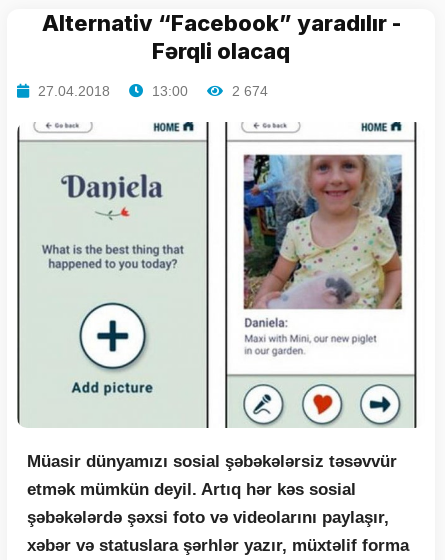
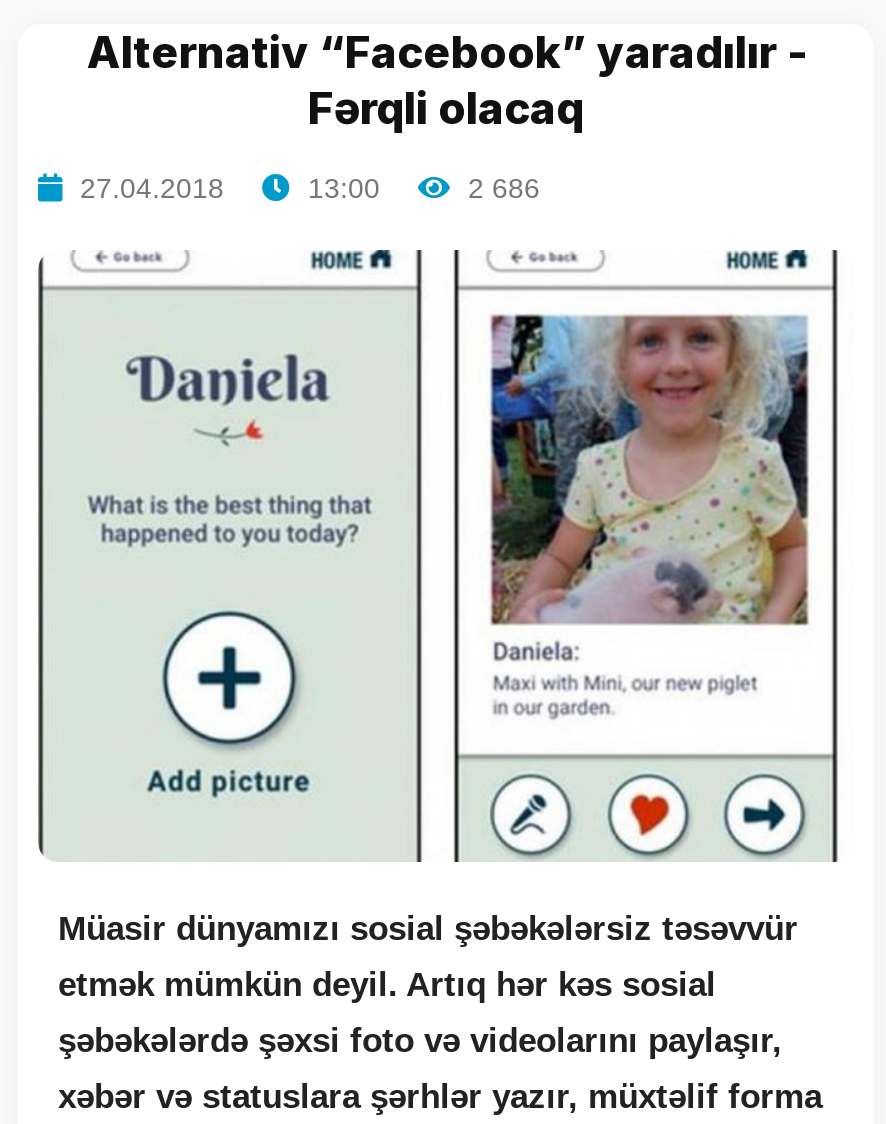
[228,83,268,99] 2 674 -> [460,172,540,204] 2 686

